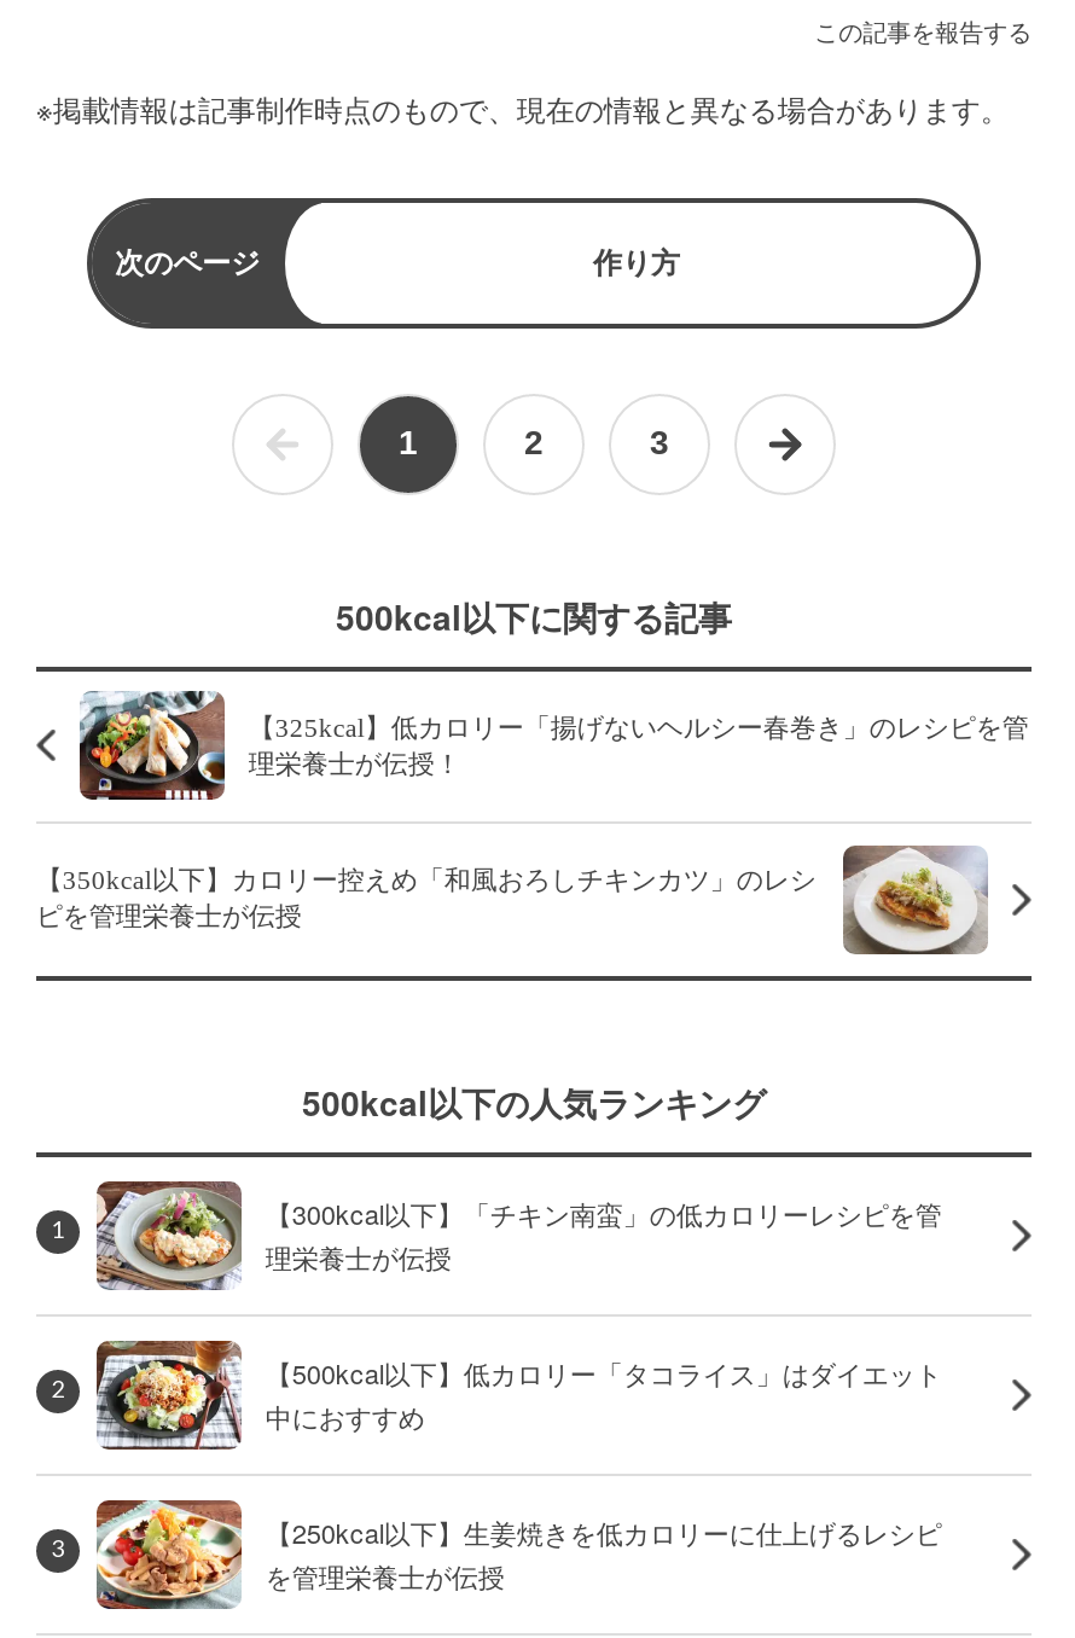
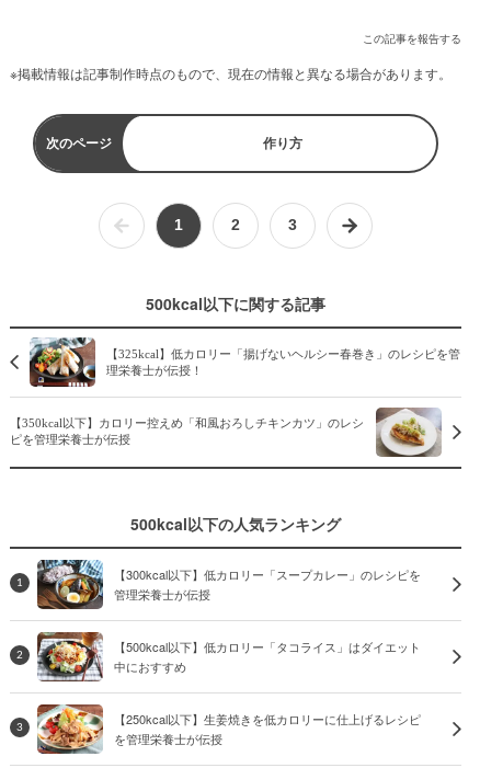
[94,1179,942,1293] [image] | 【300kcal以下】「チキン南蛮」の低カロリーレシピを管 | 理栄養士が伝授 -> [36,559,421,610] [image] | 【300kcal以下】低カロリー「スープカレー」のレシピを | 管理栄養士が伝授

